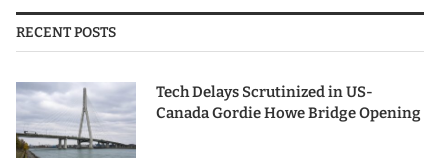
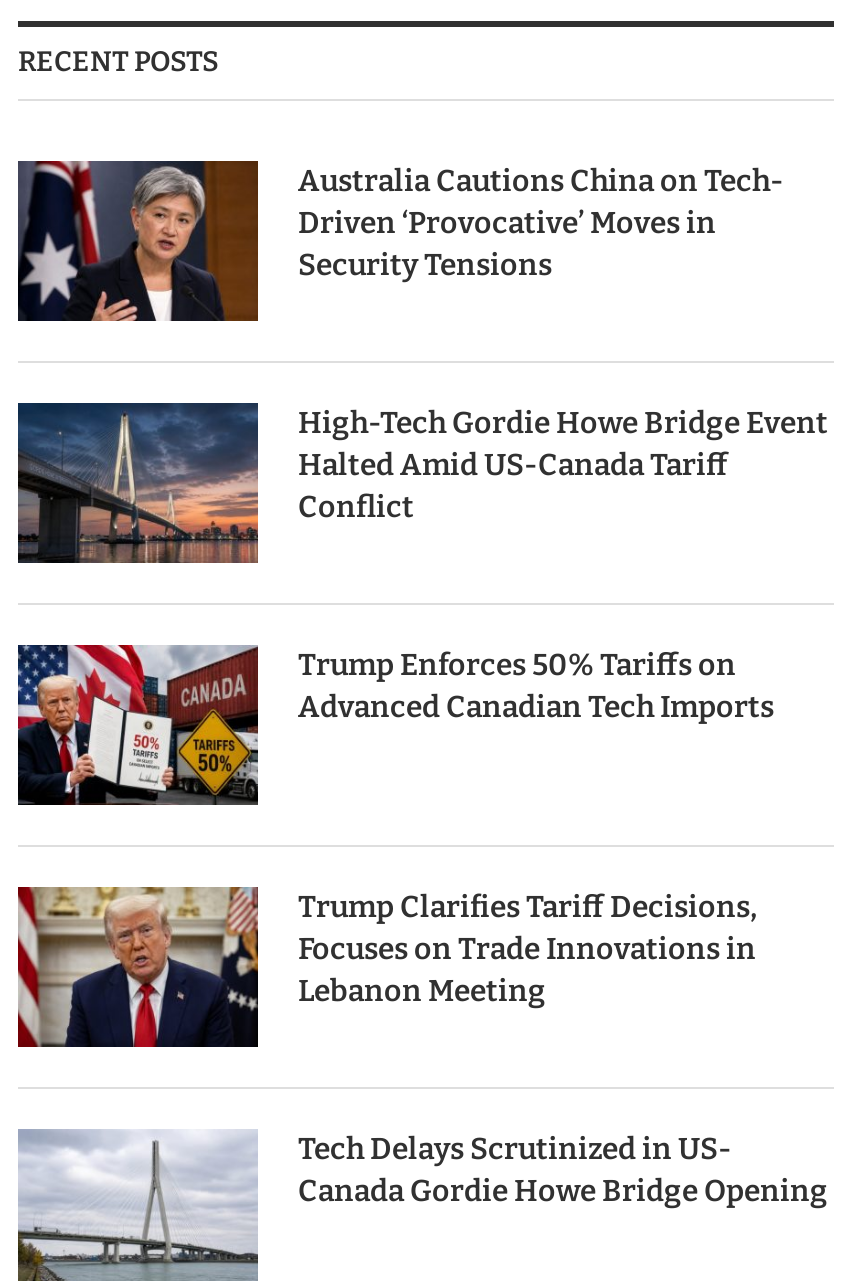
none -> [16,159,784,323] [image] | Australia Cautions China on Tech- | Driven ‘Provocative’ Moves in | Security Tensions
none -> [16,643,774,807] [image] | Trump Enforces 50% Tariffs on | Advanced Canadian Tech Imports
none -> [18,401,828,565] [image] | High-Tech Gordie Howe Bridge Event | Halted Amid US-Canada Tariff | Conflict
none -> [18,885,758,1049] [image] | Trump Clarifies Tariff Decisions, | Focuses on Trade Innovations in | Lebanon Meeting

